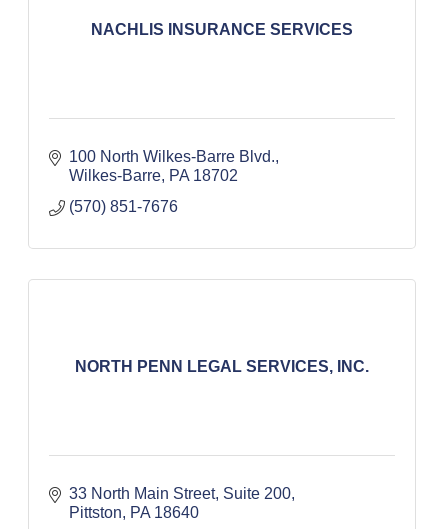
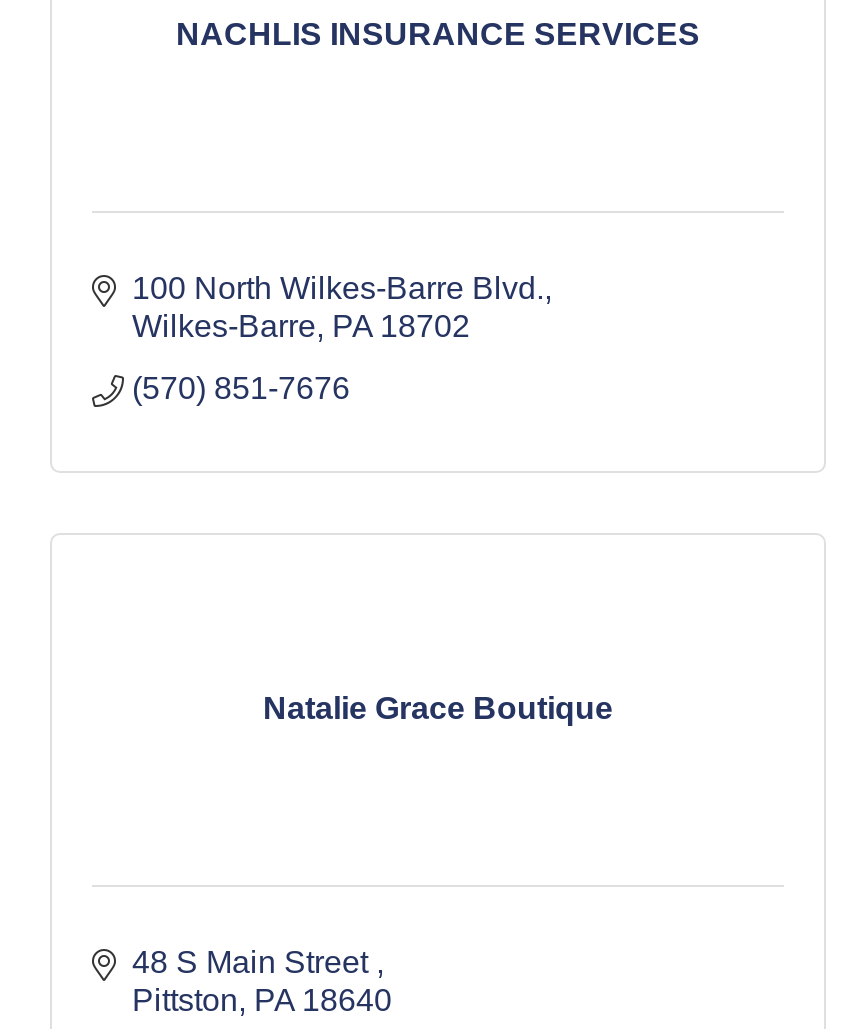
[75,358,369,375] NORTH PENN LEGAL SERVICES, INC. -> [263,691,613,725] Natalie Grace Boutique
[69,484,291,501] 33 North Main Street, Suite 200 -> [132,944,376,978] 48 S Main Street

